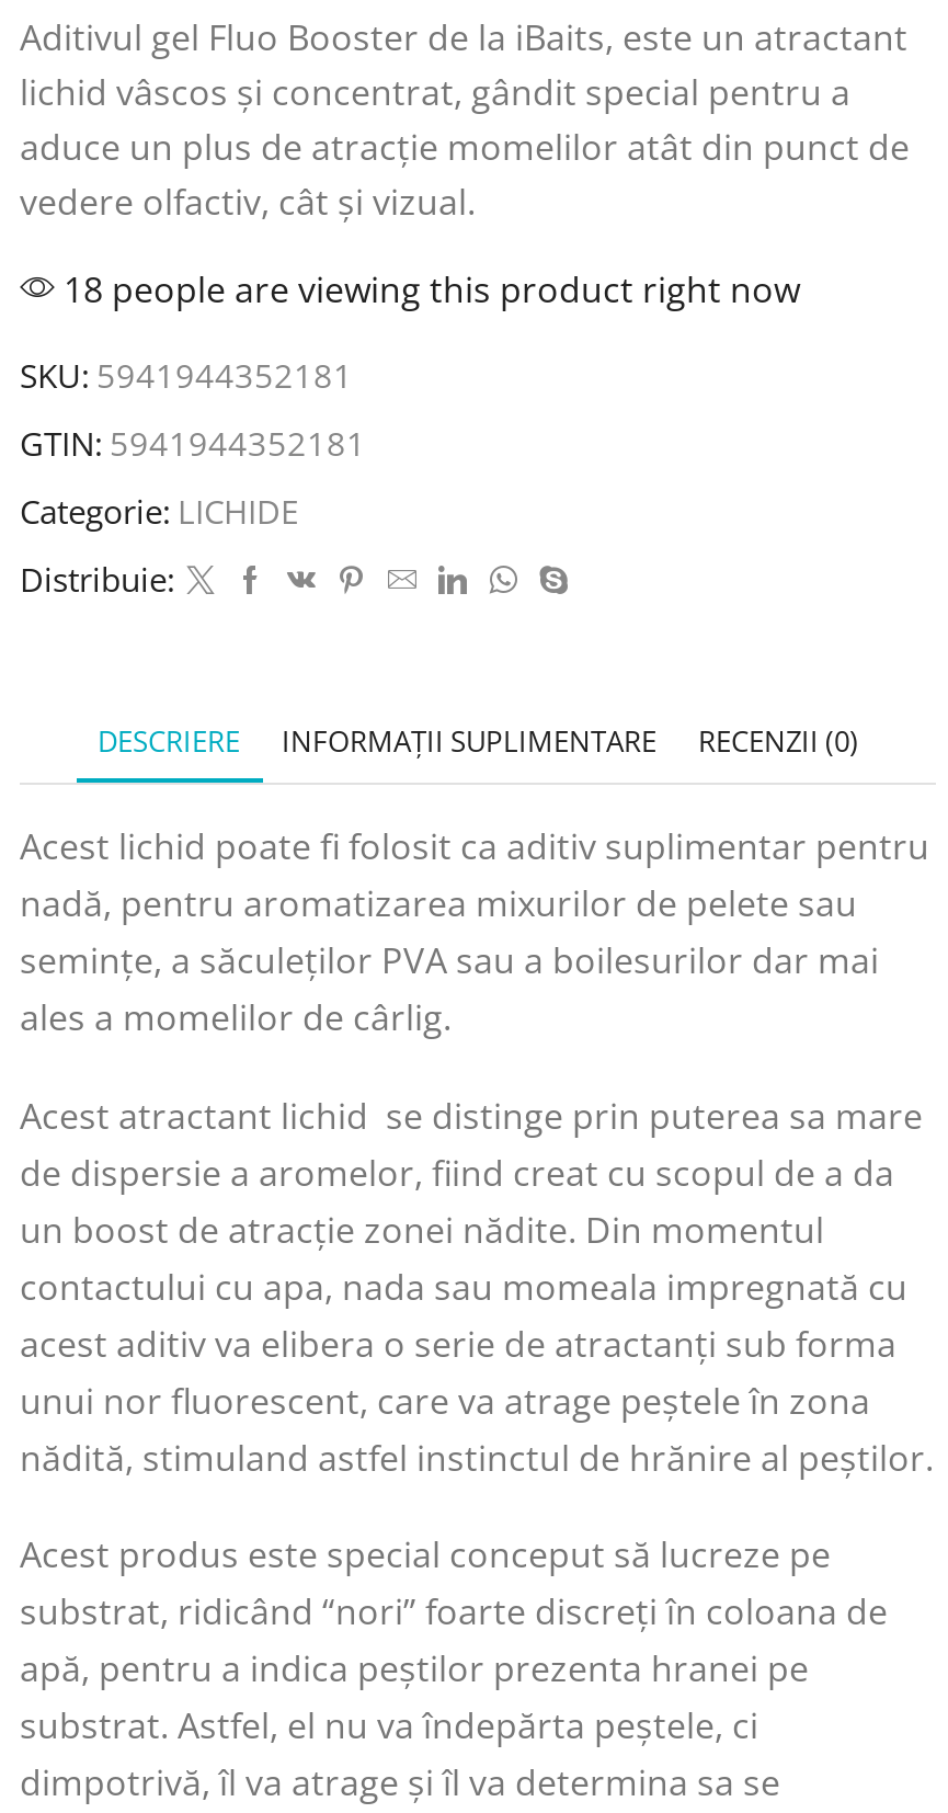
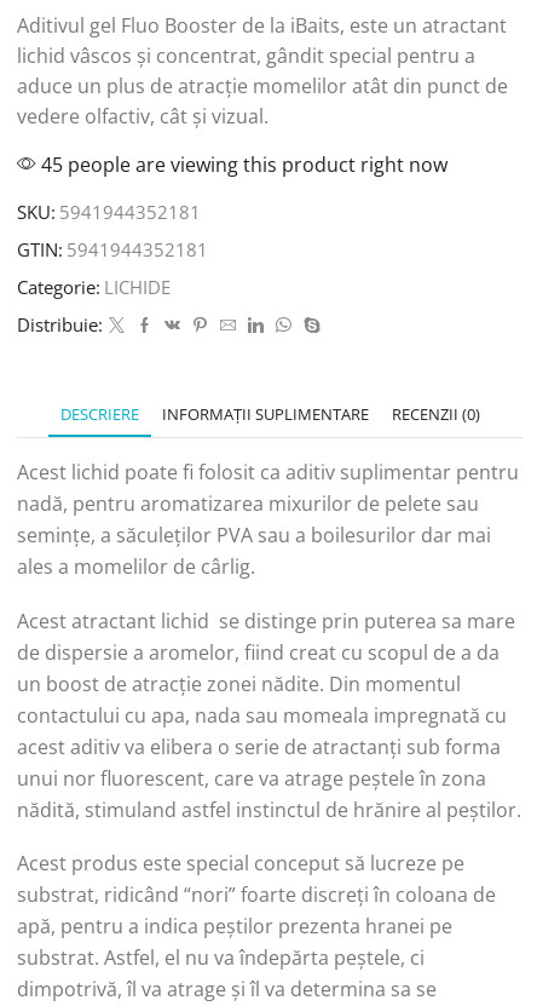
[55,266,800,314] 18 people are viewing this product right now -> [36,152,447,178] 45 people are viewing this product right now

